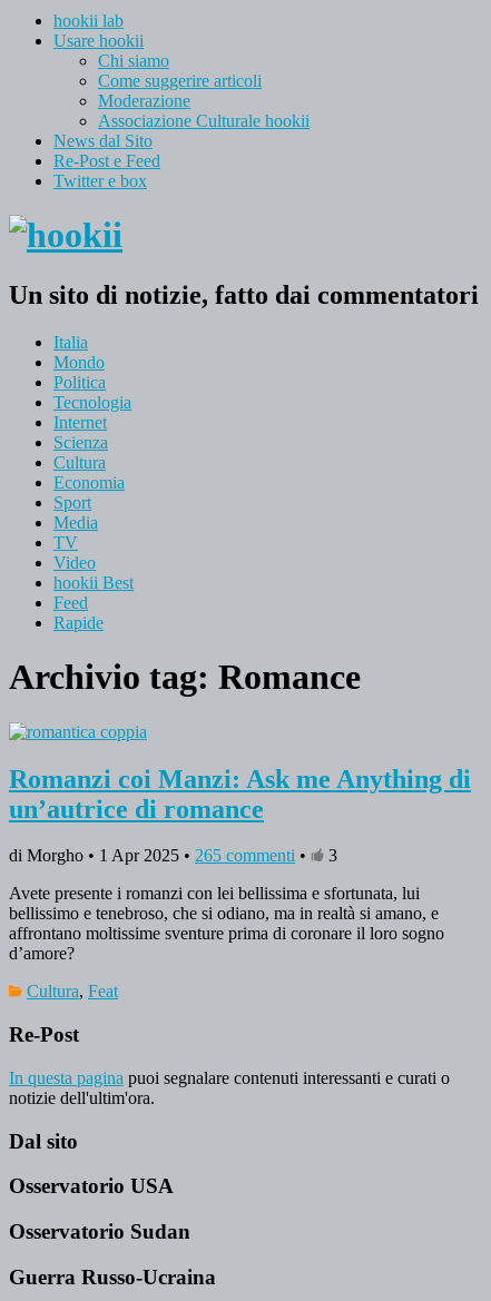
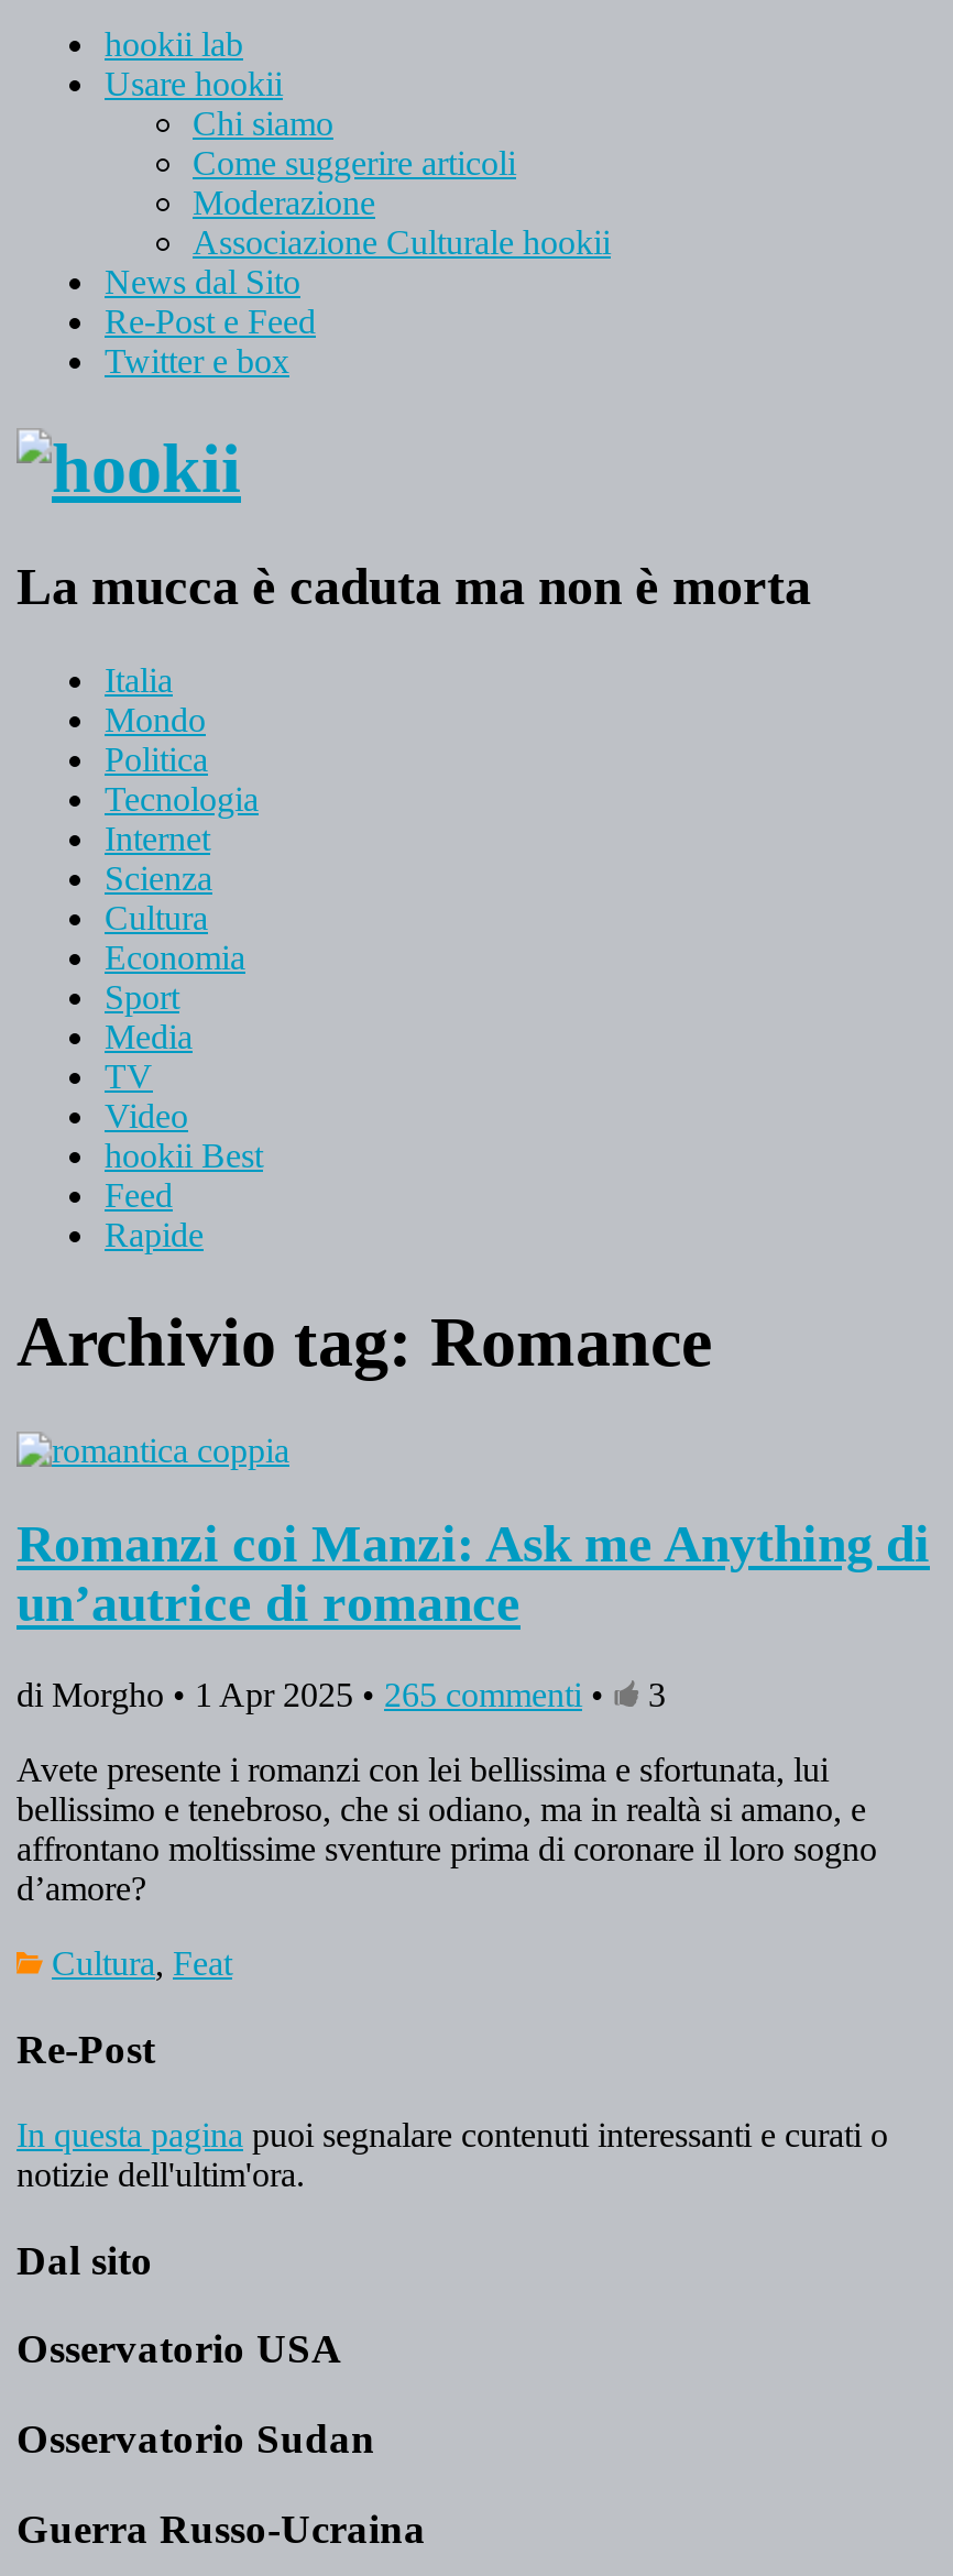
[9,280,479,309] Un sito di notizie, fatto dai commentatori -> [17,558,811,615] La mucca è caduta ma non è morta

